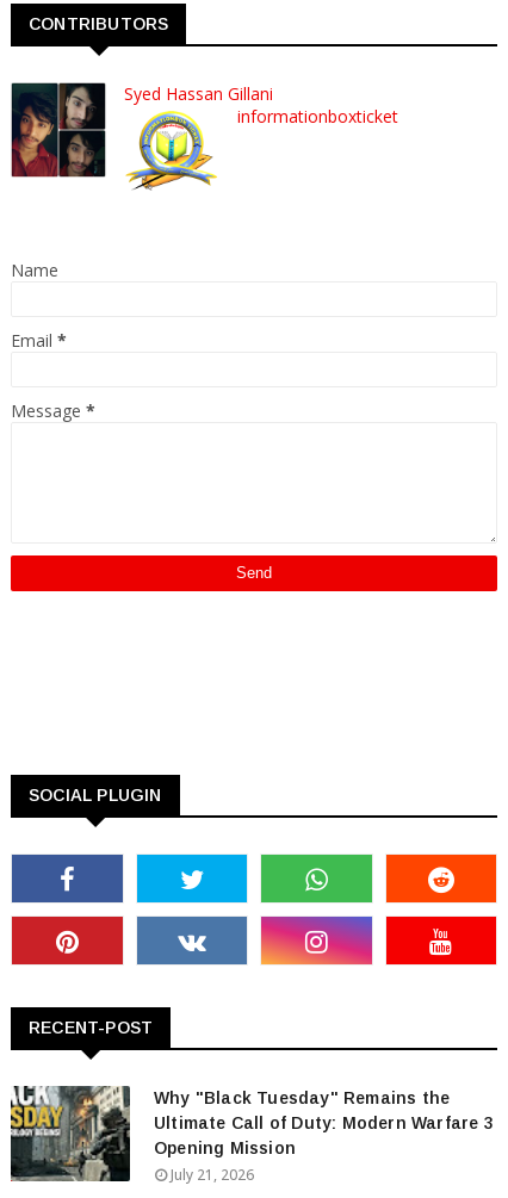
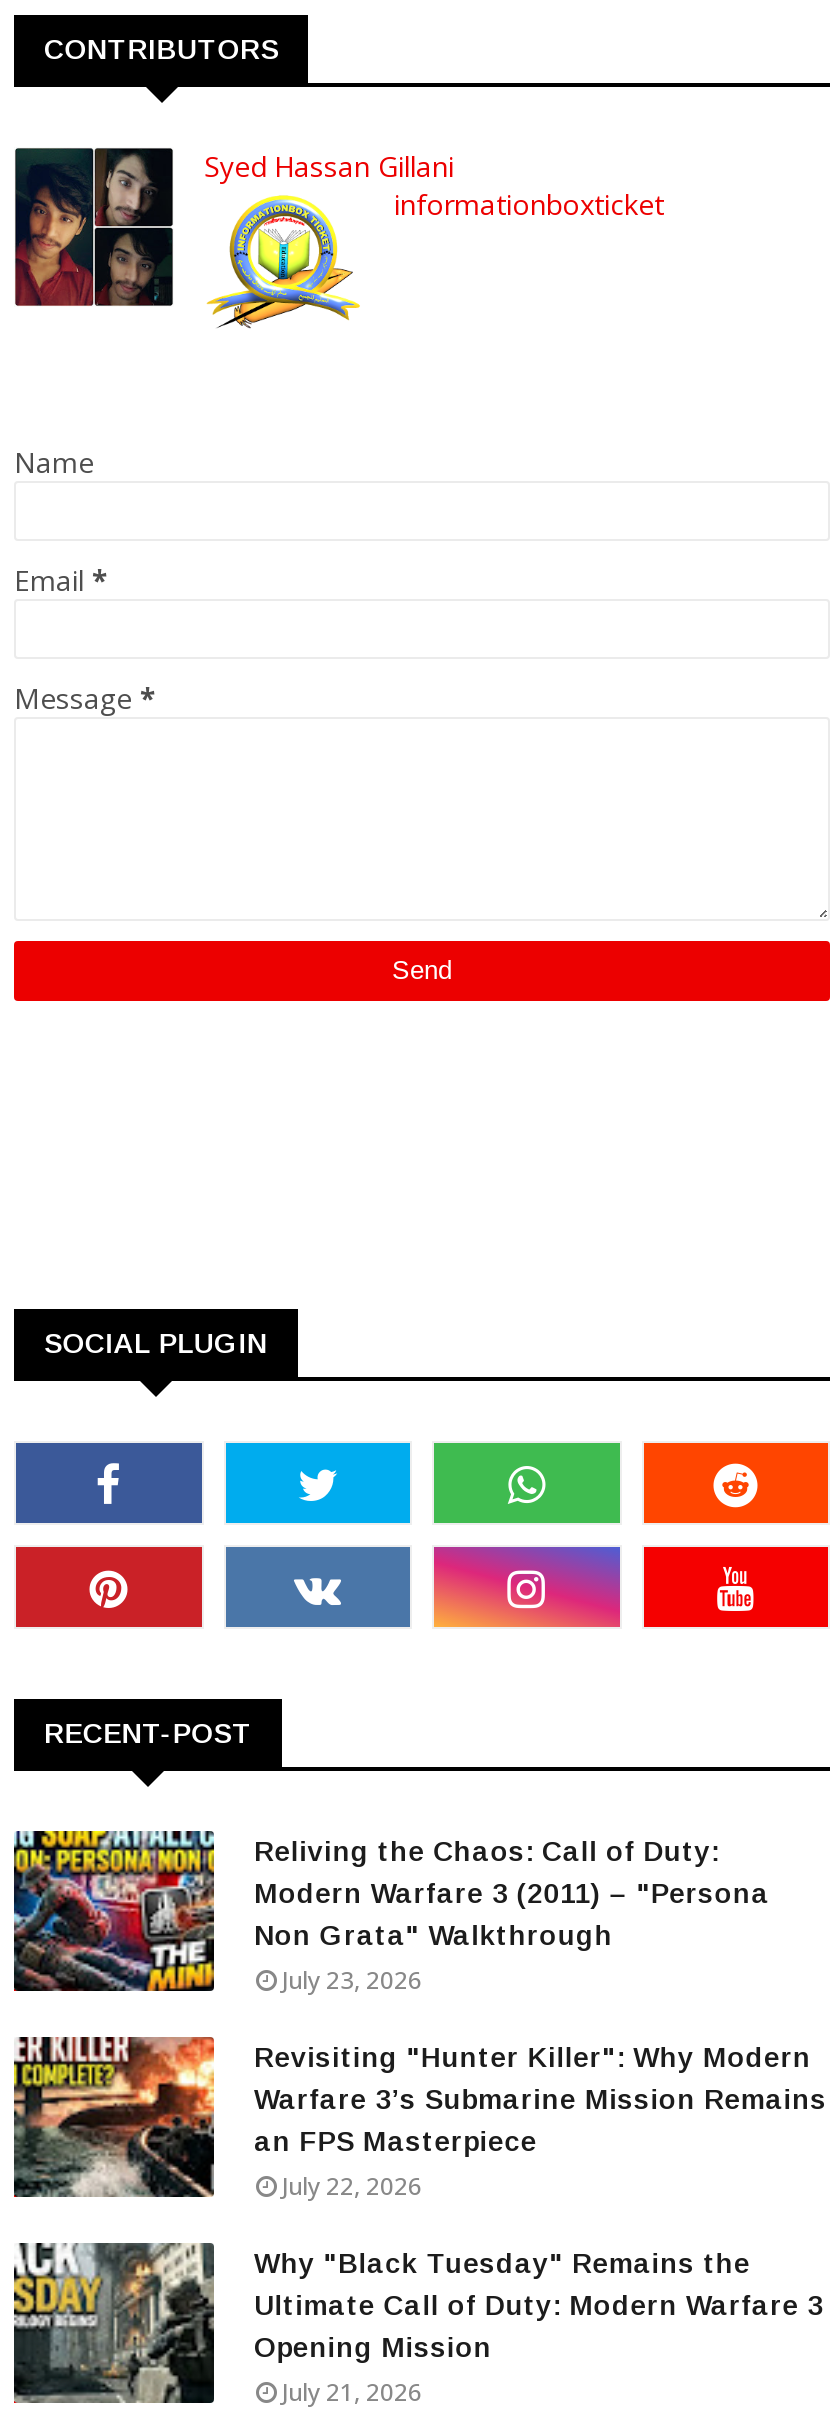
none -> [12,1829,827,2203] [image] | Reliving the Chaos: Call of Duty: | Modern Warfare 3 (2011) – "Persona | Non Grata" Walkthrough | July 23, 2026 | Revisiting "Hunter Killer": Why Modern | Warfare 3’s Submarine Mission Remains | an FPS Masterpiece | July 22, 2026
none -> [12,2035,216,2199] [image]

